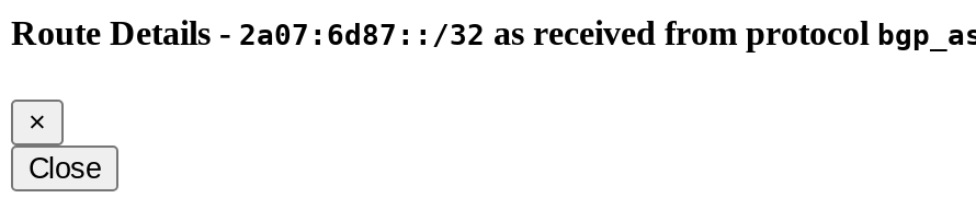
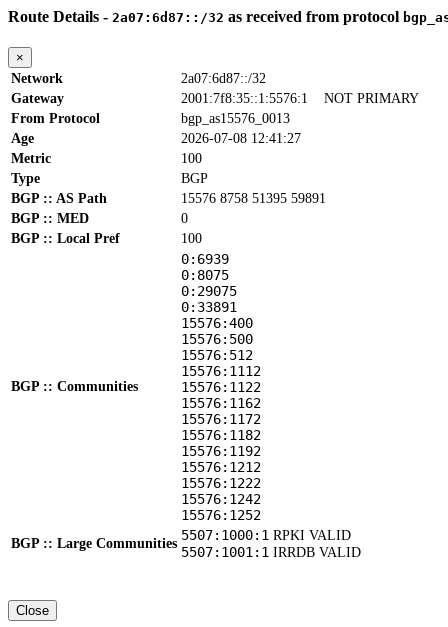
none -> [11,71,419,246] Network | 2a07:6d87::/32 | Gateway | 2001:7f8:35::1:5576:1 NOT PRIMARY | From Protocol | bgp_as15576_0013 | Age | 2026-07-08 12:41:27 | Metric | 100 | Type | BGP | BGP :: AS Path | 15576 8758 51395 59891 | BGP :: MED | 0 | BGP :: Local Pref | 100
none -> [11,379,138,394] BGP :: Communities
none -> [11,251,261,551] 0:6939 | 0:8075 | 0:29075 | 0:33891 | 15576:400 | 15576:500 | 15576:512 | 15576:1112 | 15576:1122 | 15576:1162 | 15576:1172 | 15576:1182 | 15576:1192 | 15576:1212 | 15576:1222 | 15576:1242 | 15576:1252 | BGP :: Large Communities
none -> [181,527,361,560] 5507:1000:1 RPKI VALID | 5507:1001:1 IRRDB VALID

